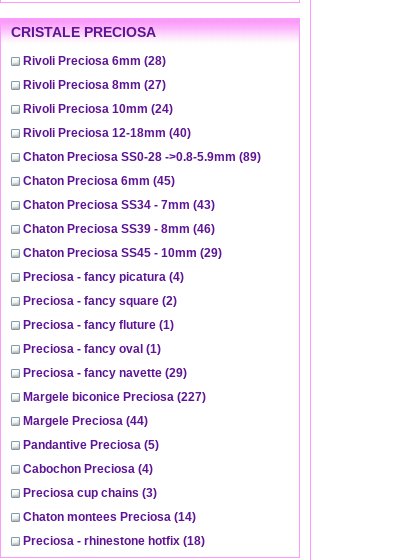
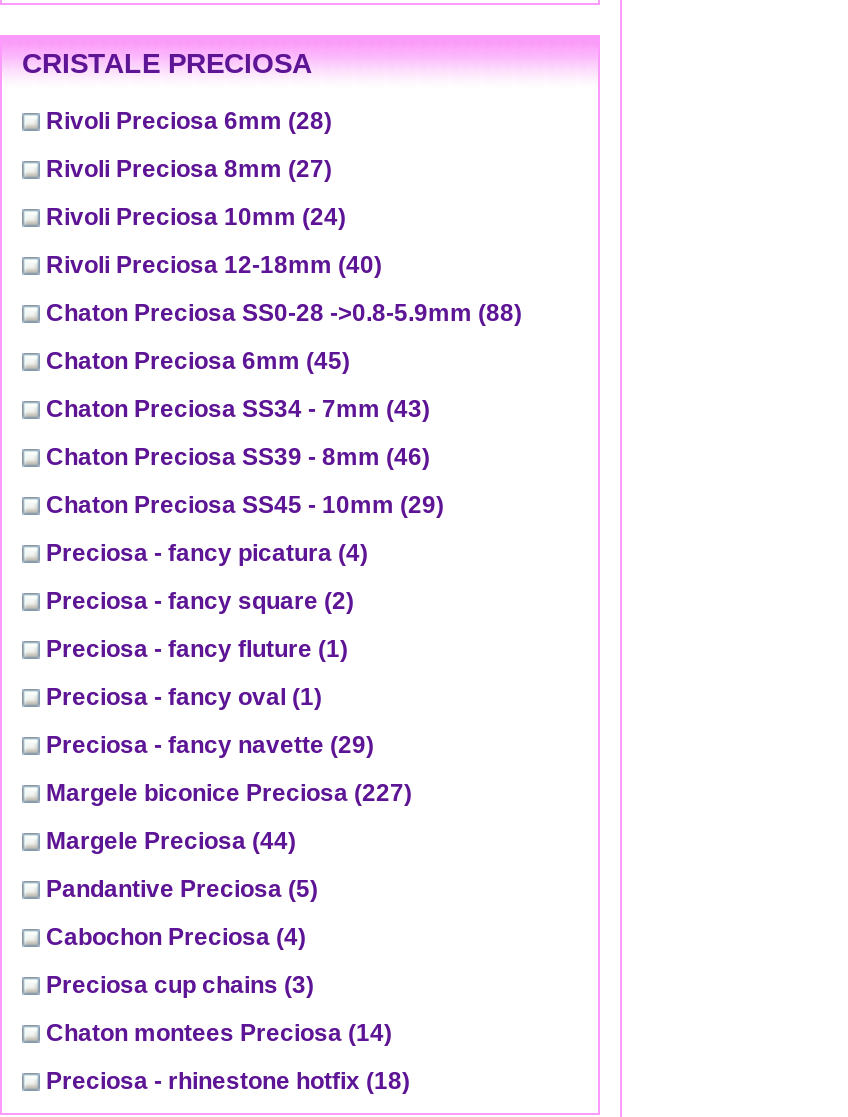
[23,150,261,164] Chaton Preciosa SS0-28 ->0.8-5.9mm (89) -> [46,299,522,327] Chaton Preciosa SS0-28 ->0.8-5.9mm (88)

